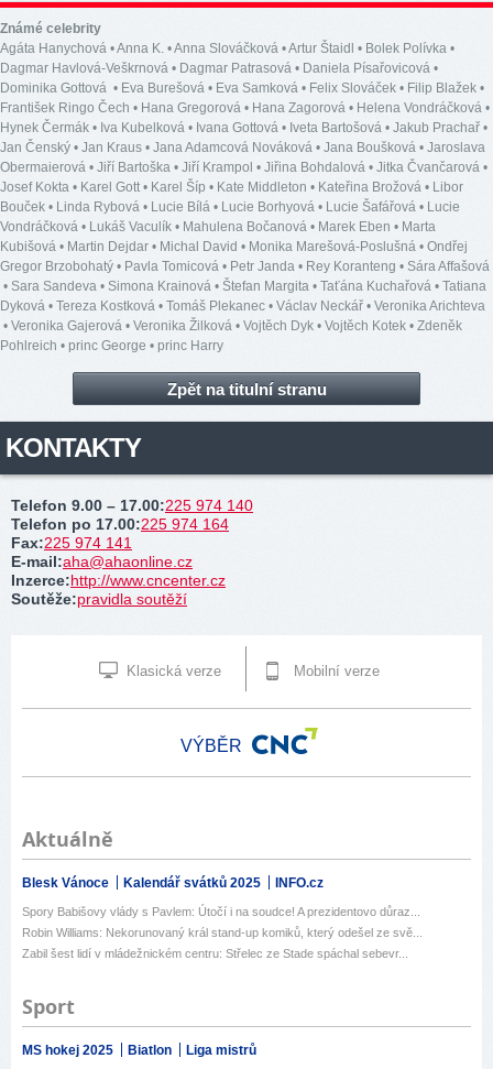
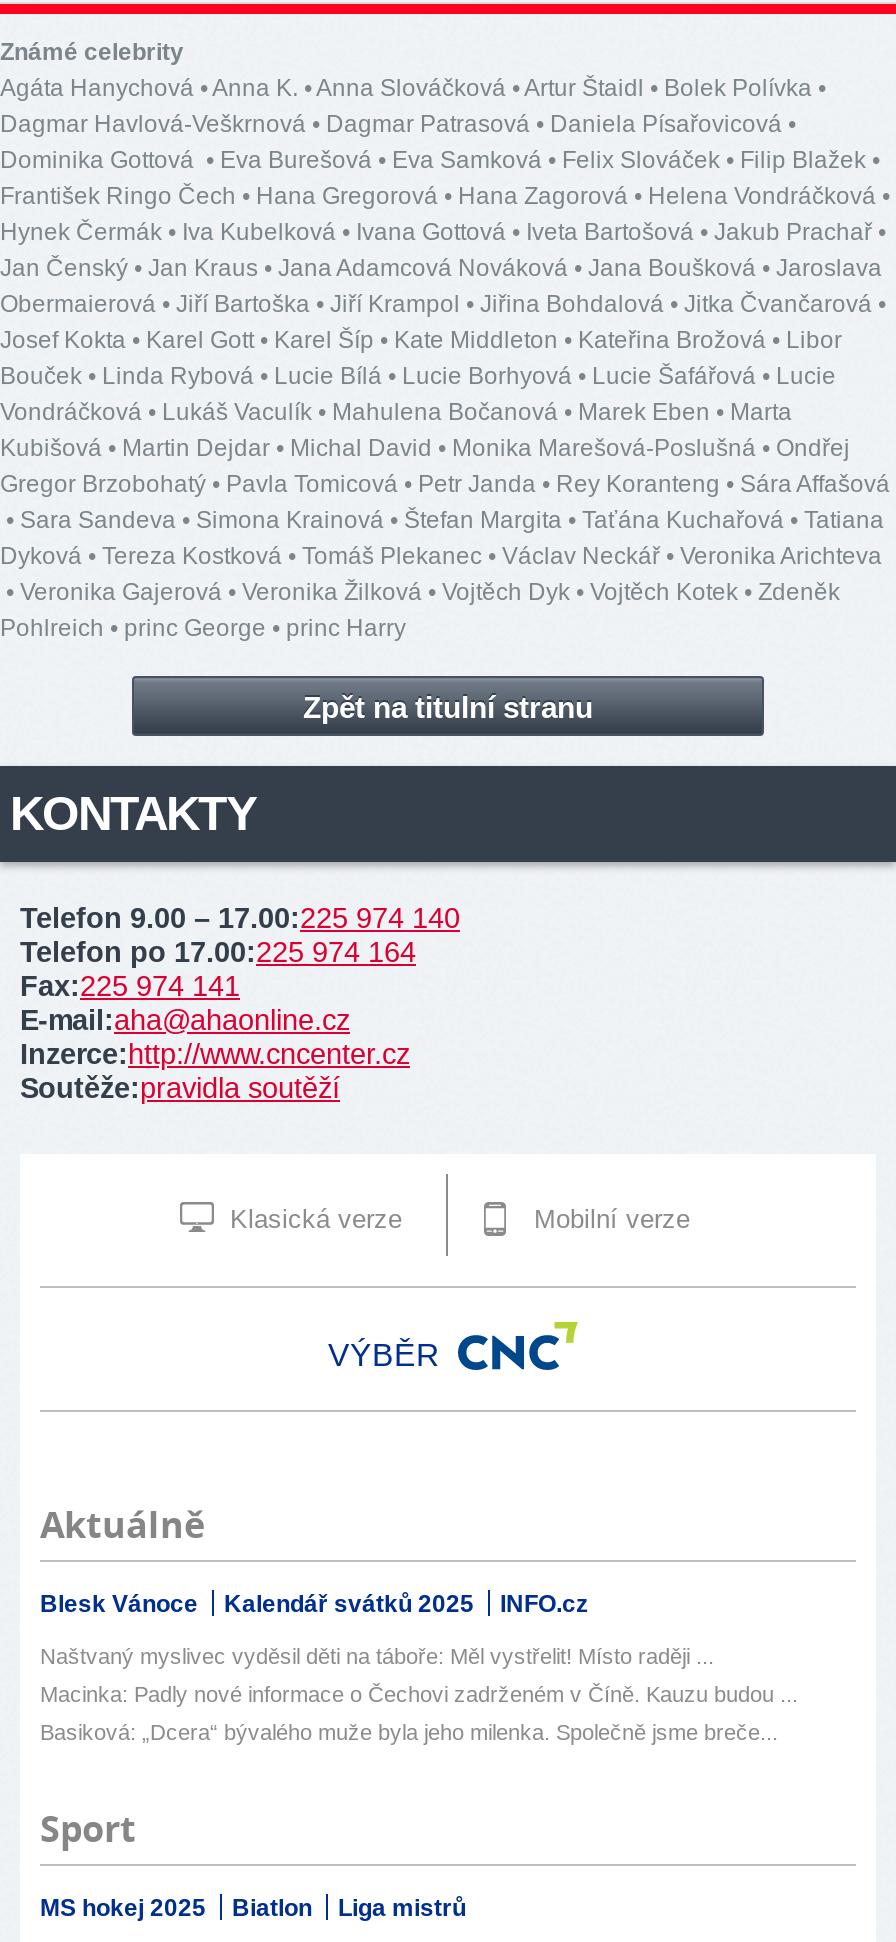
[22,905,420,918] Spory Babišovy vlády s Pavlem: Útočí i na soudce! A prezidentovo důraz... -> [40,1644,714,1668] Naštvaný myslivec vyděsil děti na táboře: Měl vystřelit! Místo raději ...
[22,926,423,939] Robin Williams: Nekorunovaný král stand-up komiků, který odešel ze svě... -> [40,1682,798,1706] Macinka: Padly nové informace o Čechovi zadrženém v Číně. Kauzu budou ...
[22,947,408,960] Zabil šest lidí v mládežnickém centru: Střelec ze Stade spáchal sebevr... -> [40,1720,778,1744] Basiková: „Dcera“ bývalého muže byla jeho milenka. Společně jsme breče...

